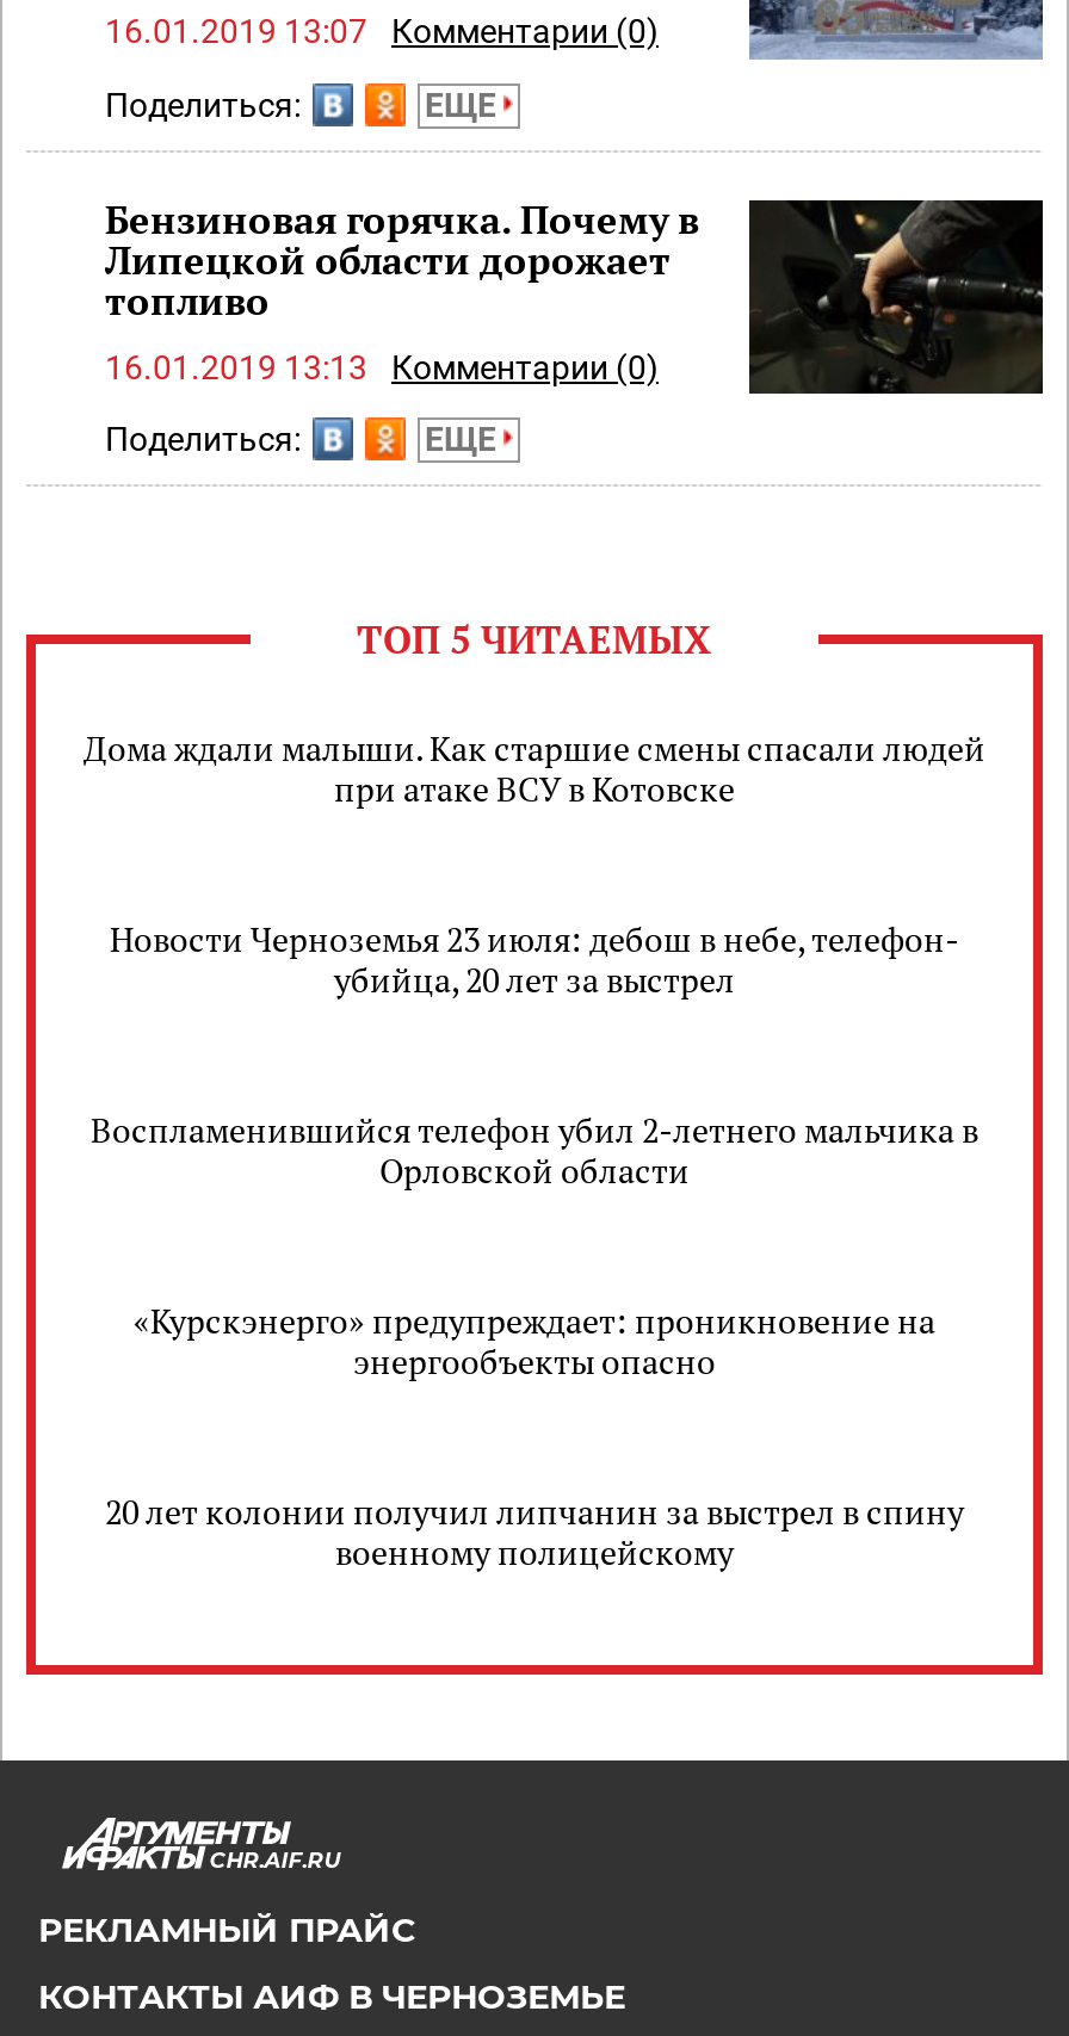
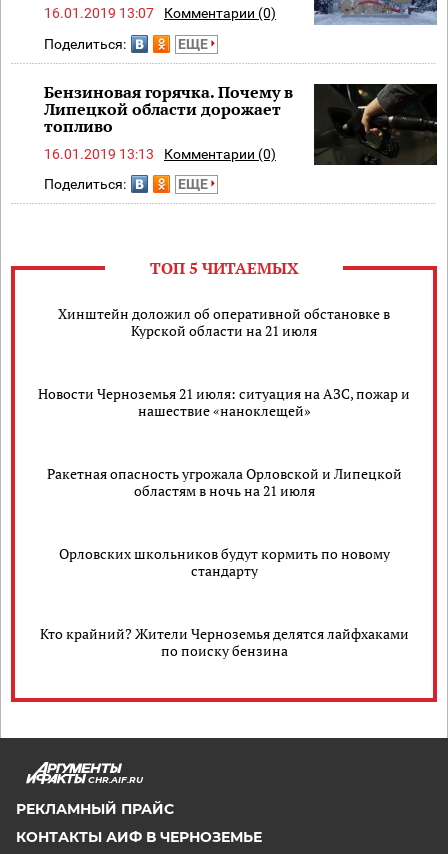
[84,725,985,811] Дома ждали малыши. Как старшие смены спасали людей | при атаке ВСУ в Котовске -> [58,304,390,340] Хинштейн доложил об оперативной обстановке в | Курской области на 21 июля
[110,916,959,1002] Новости Черноземья 23 июля: дебош в небе, телефон- | убийца, 20 лет за выстрел -> [38,384,410,420] Новости Черноземья 21 июля: ситуация на АЗС, пожар и | нашествие «наноклещей»
[91,1107,978,1193] Воспламенившийся телефон убил 2-летнего мальчика в | Орловской области -> [46,464,401,500] Ракетная опасность угрожала Орловской и Липецкой | областям в ночь на 21 июля
[134,1298,935,1384] «Курскэнерго» предупреждает: проникновение на | энергообъекты опасно -> [58,544,389,580] Орловских школьников будут кормить по новому | стандарту
[105,1489,964,1575] 20 лет колонии получил липчанин за выстрел в спину | военному полицейскому -> [39,624,408,660] Кто крайний? Жители Черноземья делятся лайфхаками | по поиску бензина

